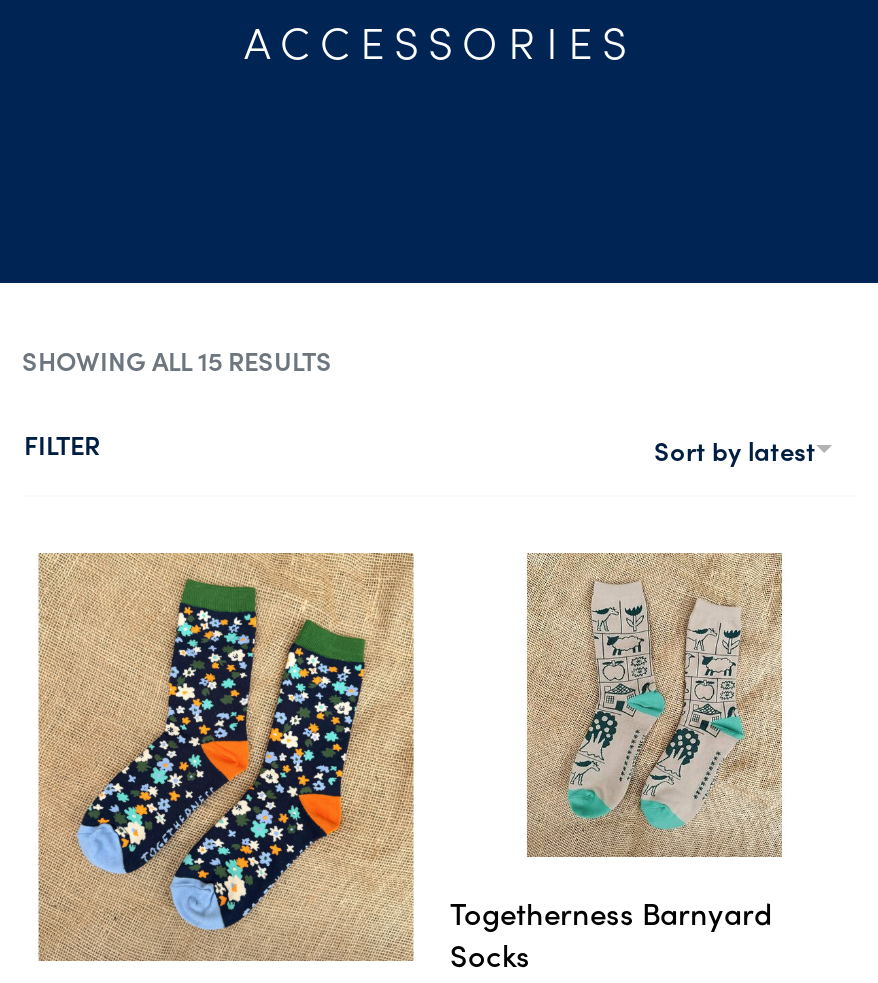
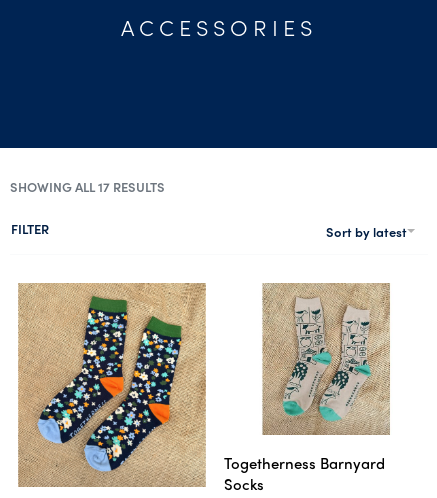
[22,341,332,379] SHOWING ALL 15 RESULTS -> [10,177,165,196] SHOWING ALL 17 RESULTS

